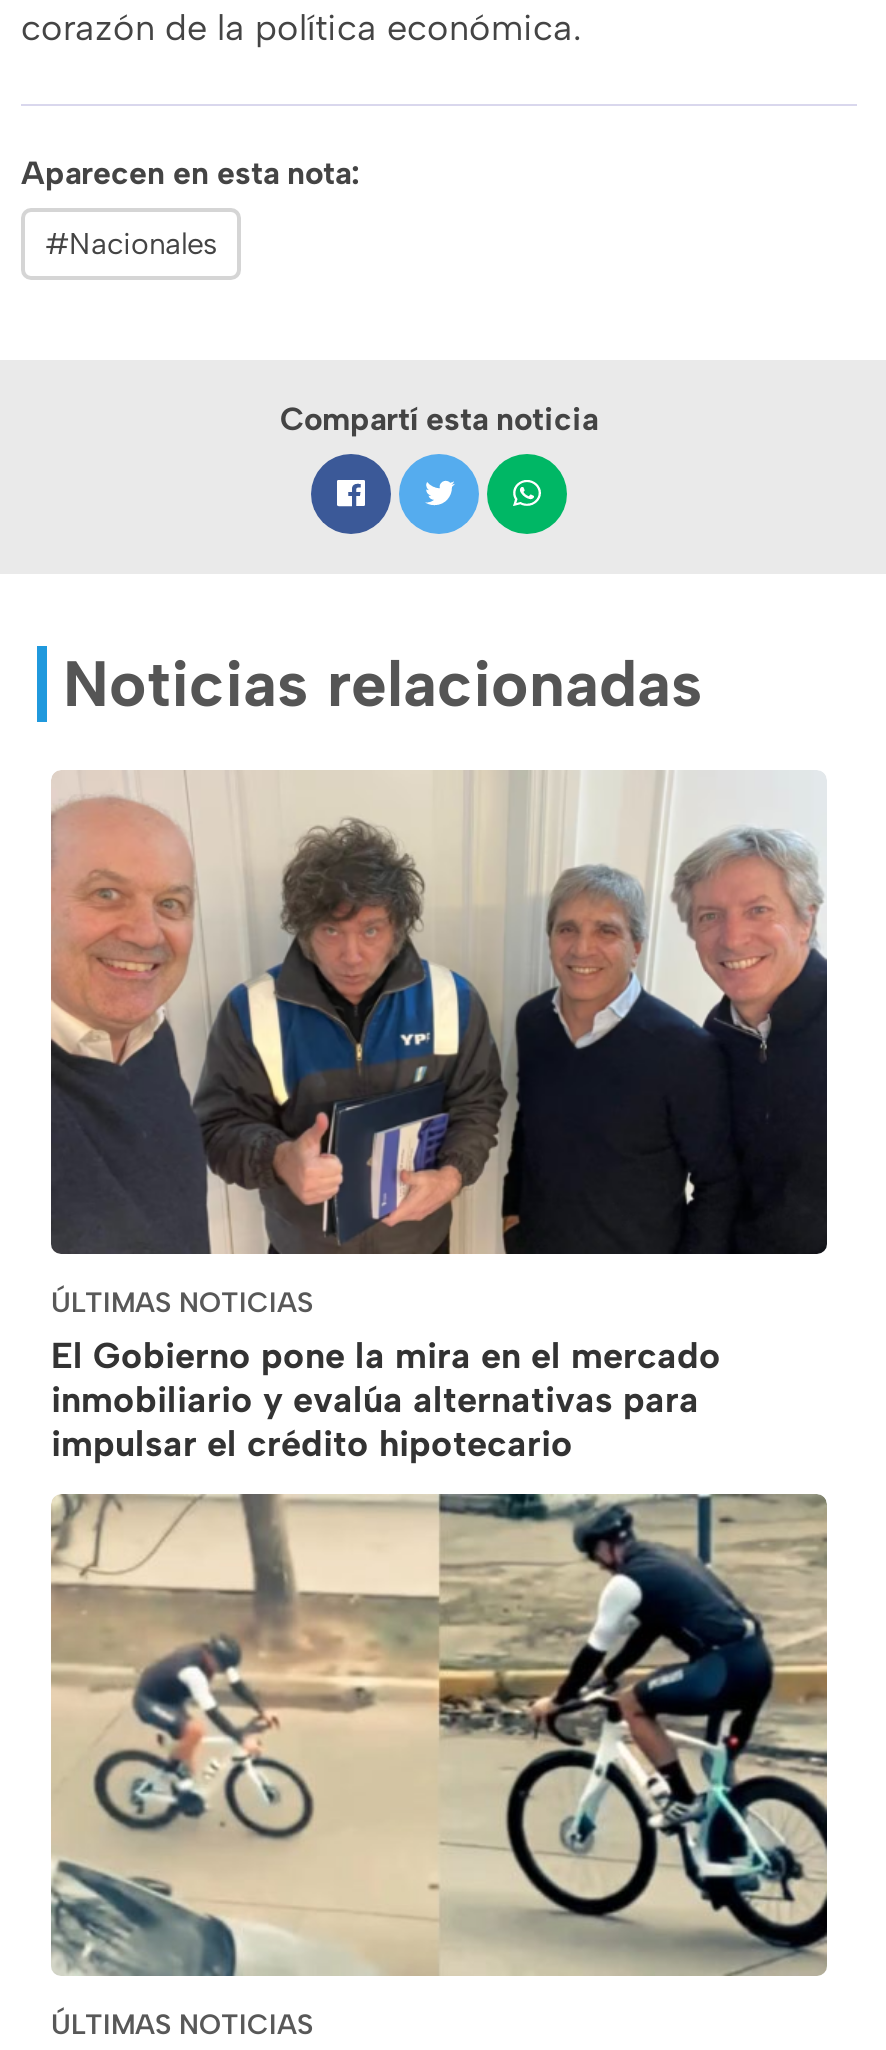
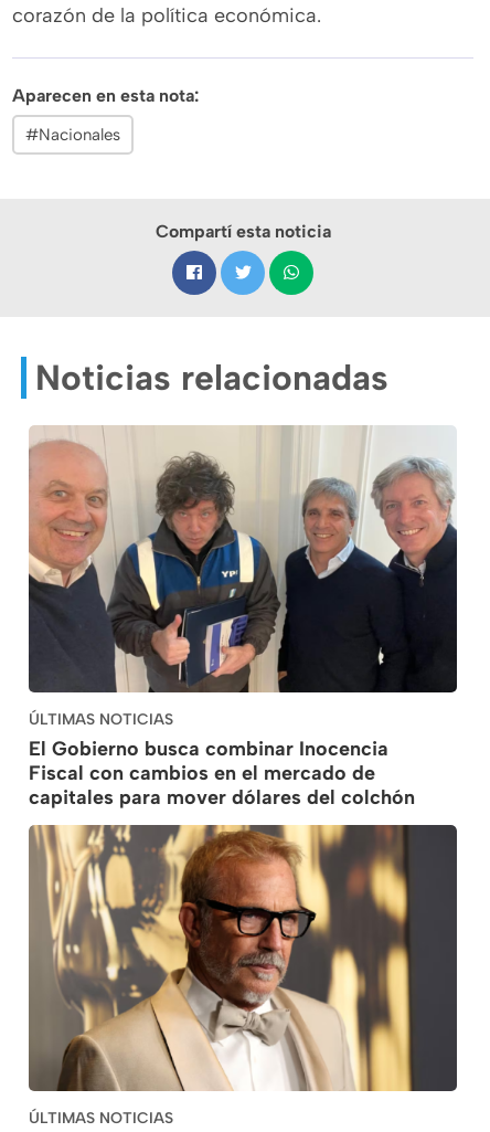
[51,1333,721,1465] El Gobierno pone la mira en el mercado | inmobiliario y evalúa alternativas para | impulsar el crédito hipotecario -> [29,736,415,809] El Gobierno busca combinar Inocencia | Fiscal con cambios en el mercado de | capitales para mover dólares del colchón
[51,1492,829,1978] [image] -> [29,824,458,1092] [image]

